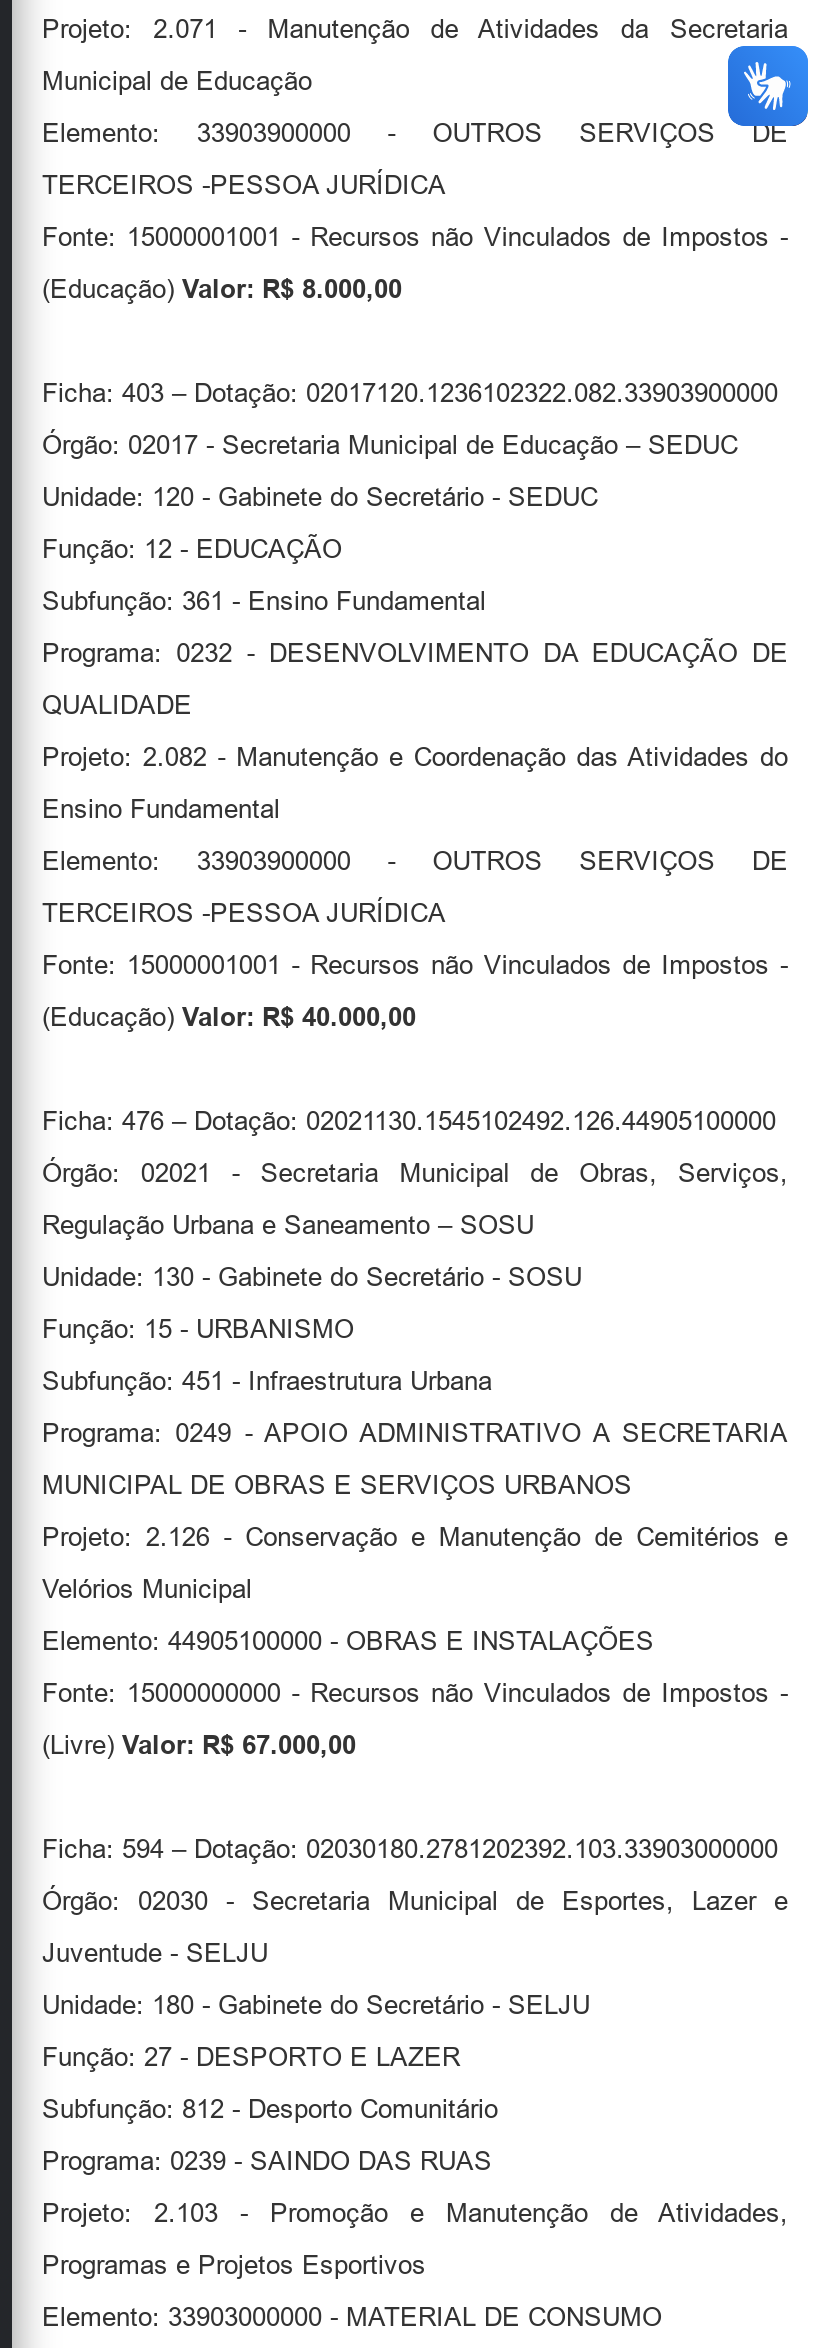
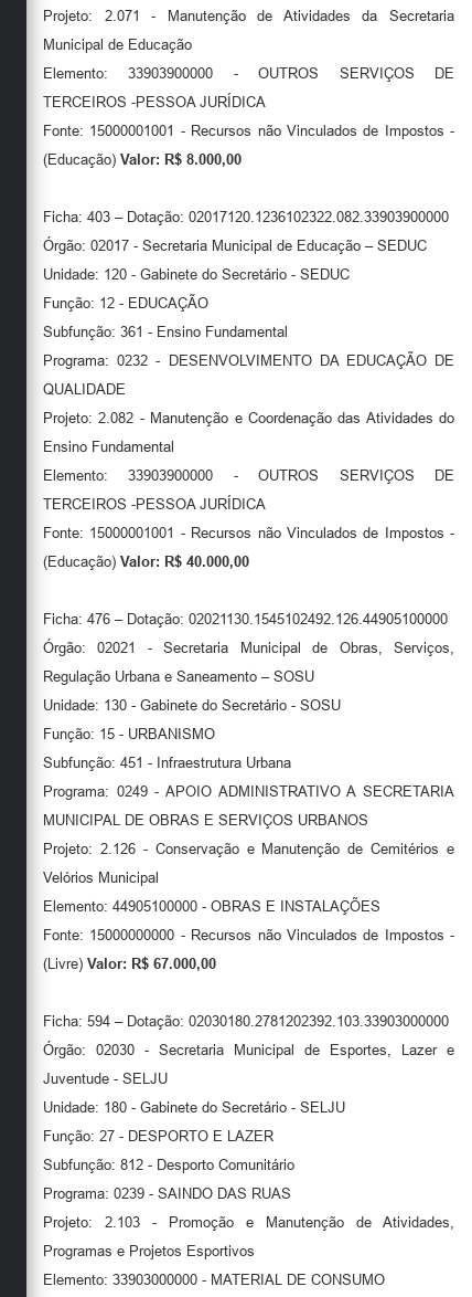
[726,44,810,128] [image] -> none

